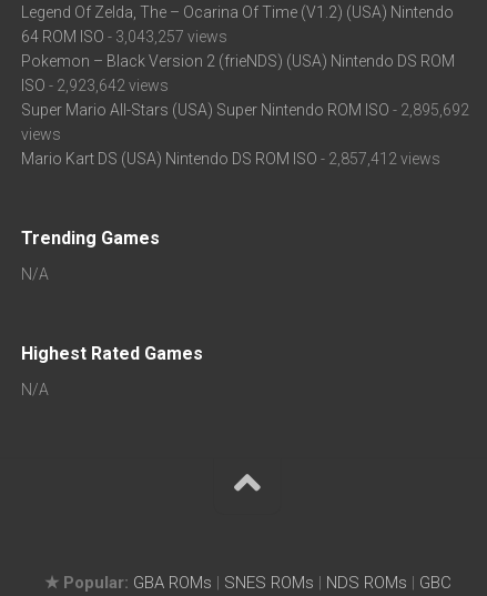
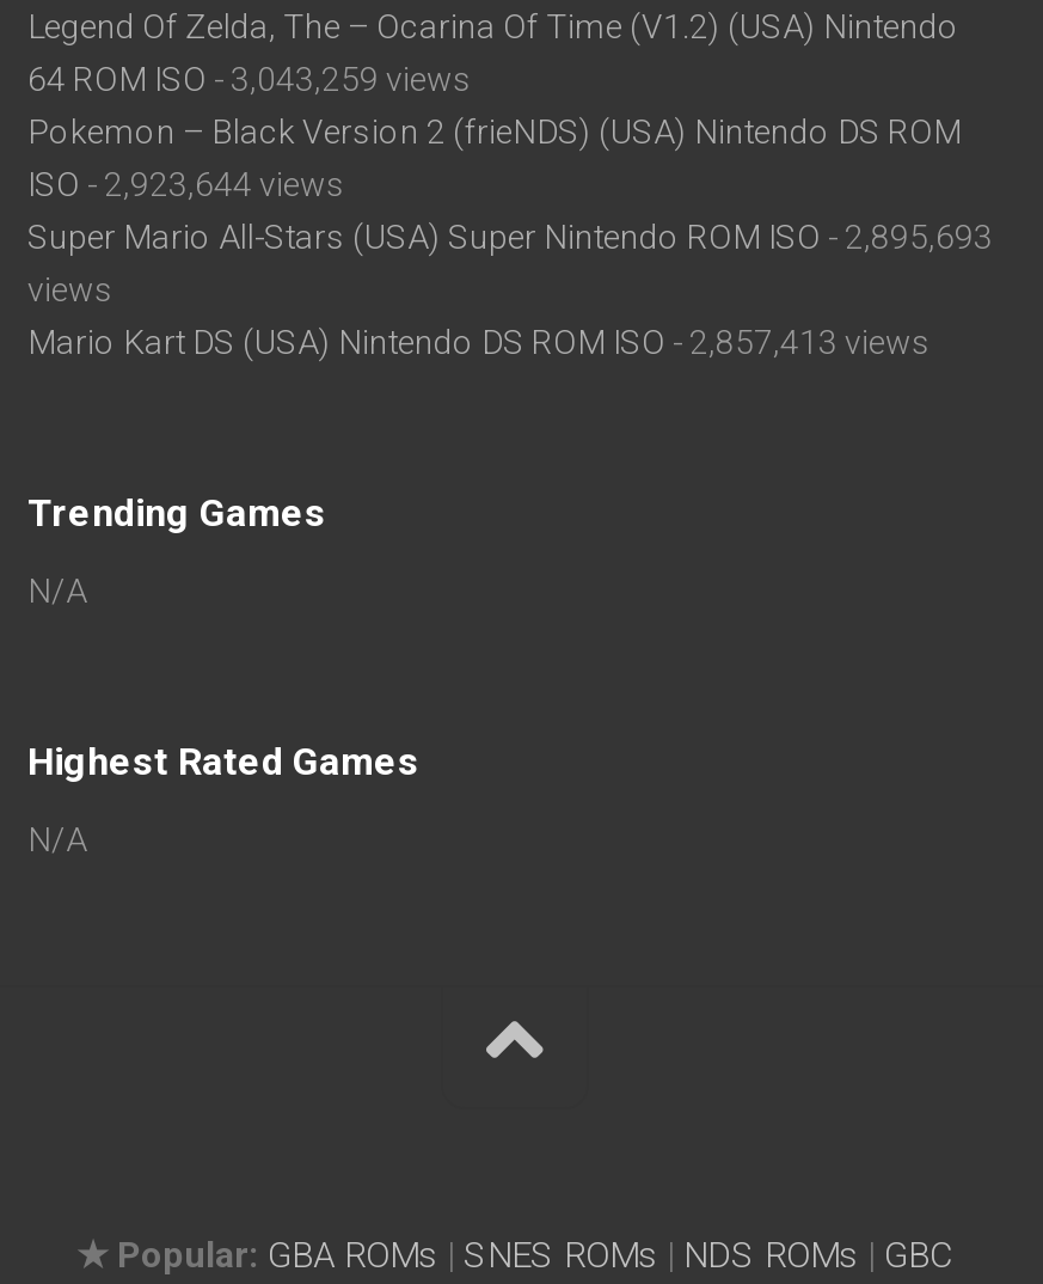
[21,28,227,46] 64 ROM ISO - 3,043,257 views -> [27,60,472,99] 64 ROM ISO - 3,043,259 views
[21,77,169,95] ISO - 2,923,642 views -> [27,165,345,204] ISO - 2,923,644 views
[21,101,469,119] Super Mario All-Stars (USA) Super Nintendo ROM ISO - 2,895,692 -> [27,218,993,256] Super Mario All-Stars (USA) Super Nintendo ROM ISO - 2,895,693
[21,150,440,168] Mario Kart DS (USA) Nintendo DS ROM ISO - 2,857,412 views -> [27,323,931,362] Mario Kart DS (USA) Nintendo DS ROM ISO - 2,857,413 views

